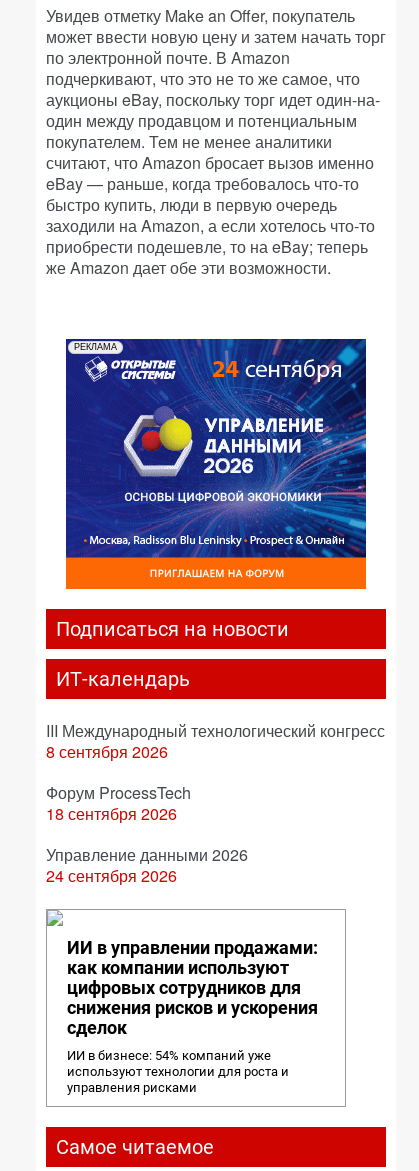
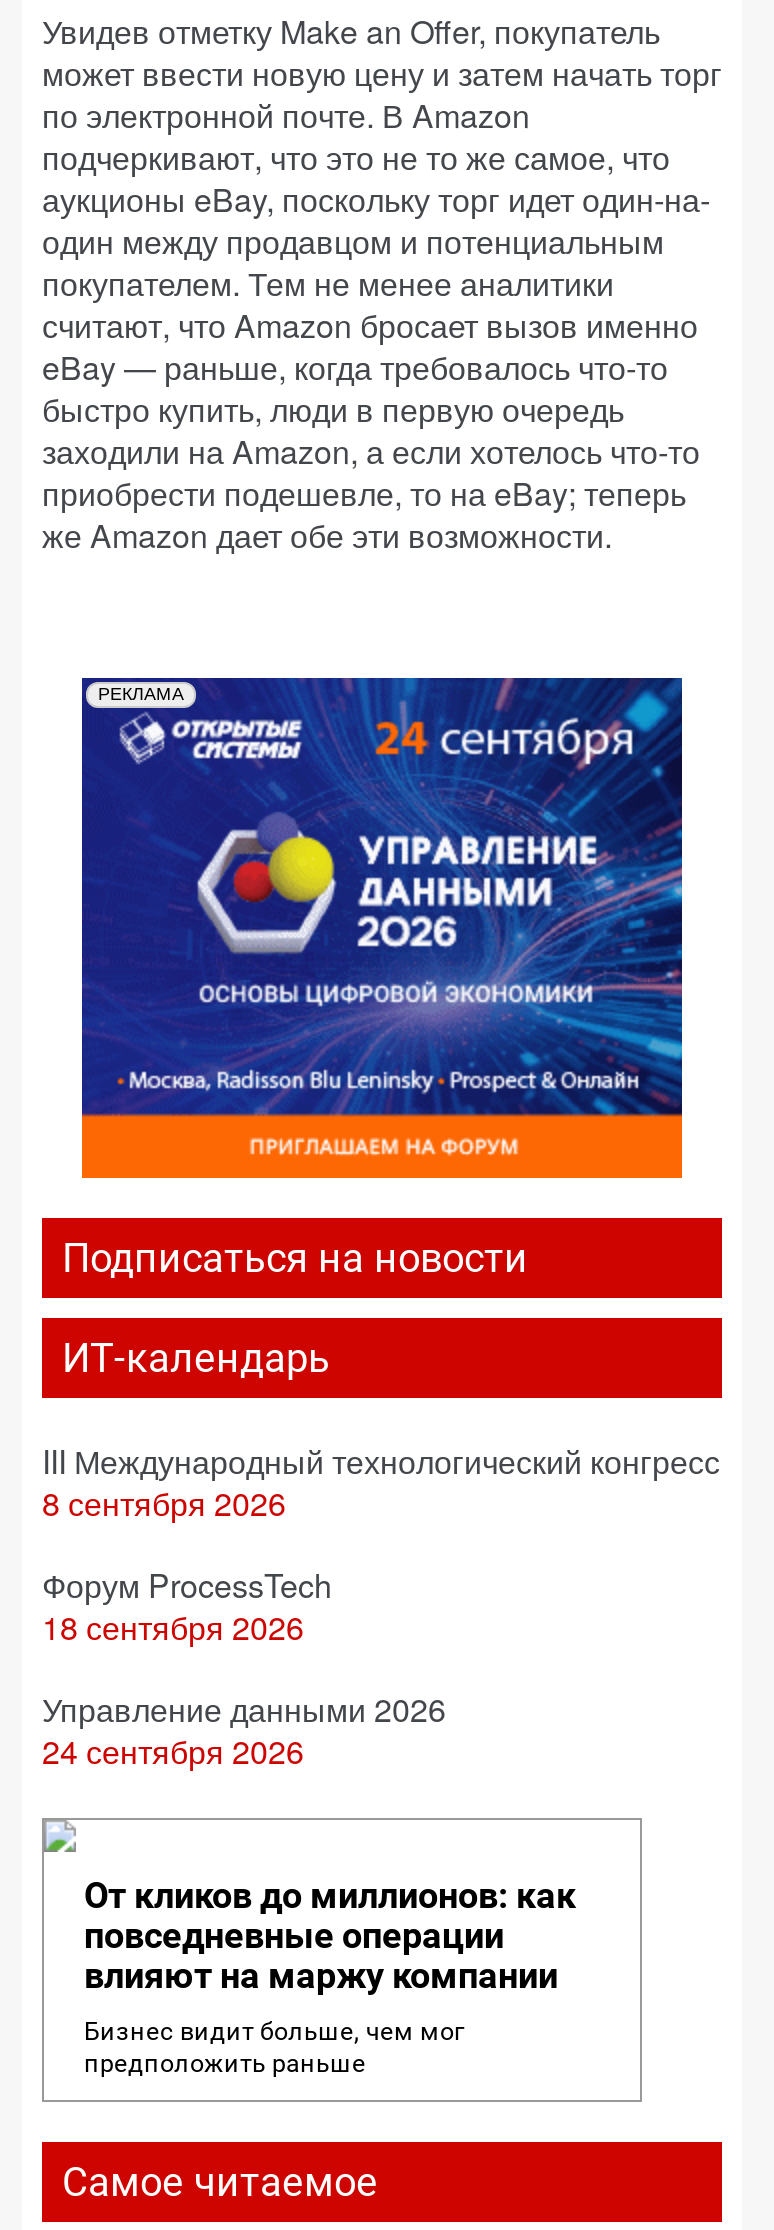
[67,937,318,1038] ИИ в управлении продажами: | как компании используют | цифровых сотрудников для | снижения рисков и ускорения | сделок -> [84,1874,576,1996] От кликов до миллионов: как | повседневные операции | влияют на маржу компании
[67,1048,289,1095] ИИ в бизнесе: 54% компаний уже | используют технологии для роста и | управления рисками -> [84,2016,464,2078] Бизнес видит больше, чем мог | предположить раньше

